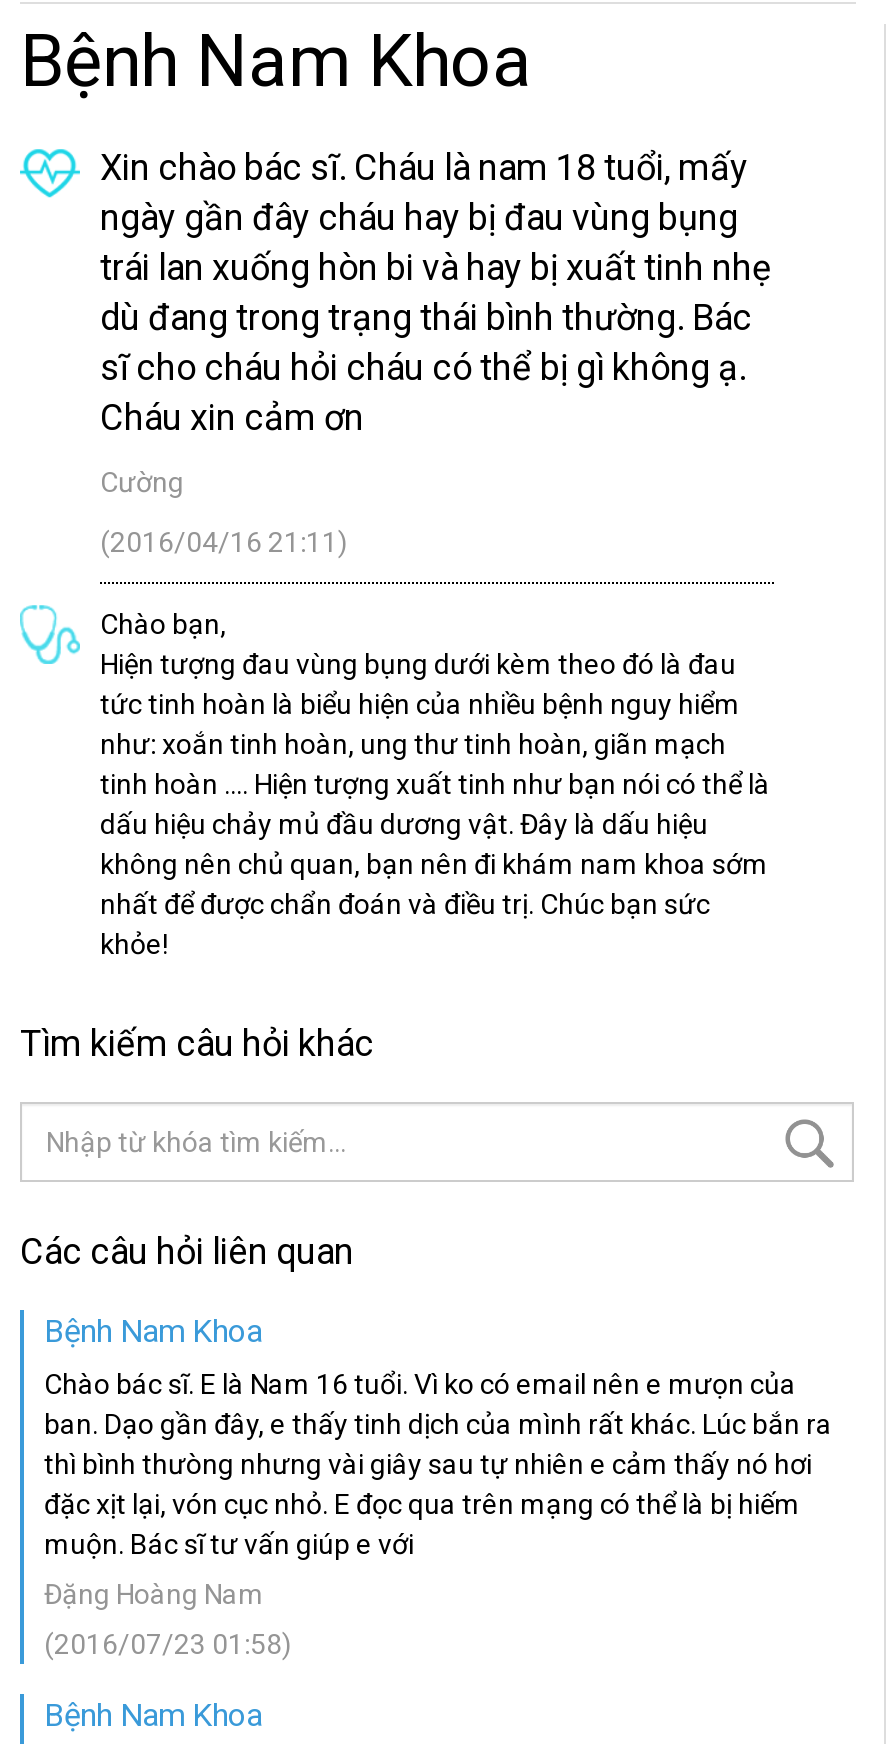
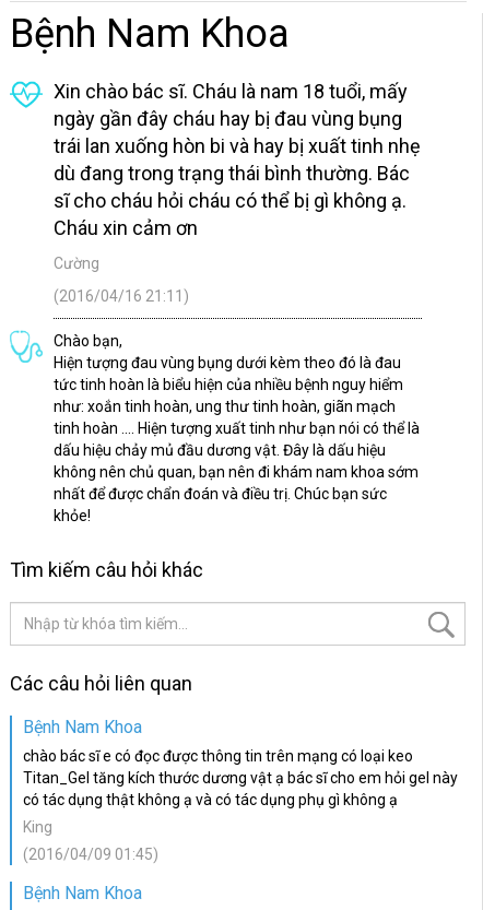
[44,1368,832,1560] Chào bác sĩ. E là Nam 16 tuổi. Vì ko có email nên e mưọn của | ban. Dạo gần đây, e thấy tinh dịch của mình rất khác. Lúc bắn ra | thì bình thưòng nhưng vài giây sau tự nhiên e cảm thấy nó hơi | đặc xịt lại, vón cục nhỏ. E đọc qua trên mạng có thể là bị hiếm | muộn. Bác sĩ tư vấn giúp e với -> [23,747,458,808] chào bác sĩ e có đọc được thông tin trên mạng có loại keo | Titan_Gel tăng kích thước dương vật ạ bác sĩ cho em hỏi gel này | có tác dụng thật không ạ và có tác dụng phụ gì không ạ
[44,1578,264,1610] Đặng Hoàng Nam -> [23,818,52,836] King
[44,1628,292,1660] (2016/07/23 01:58) -> [23,846,158,863] (2016/04/09 01:45)

